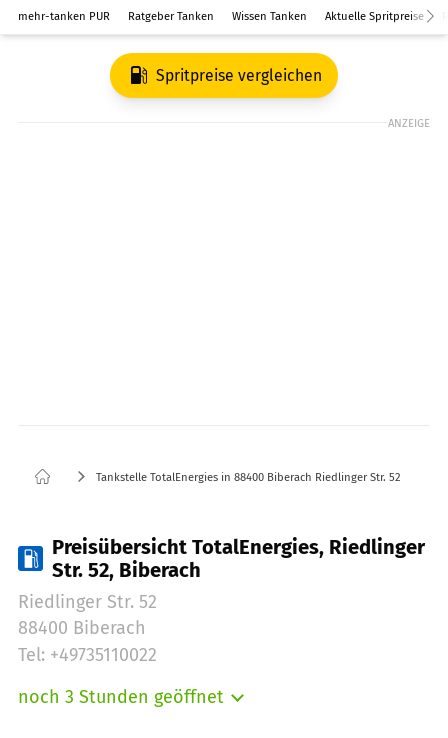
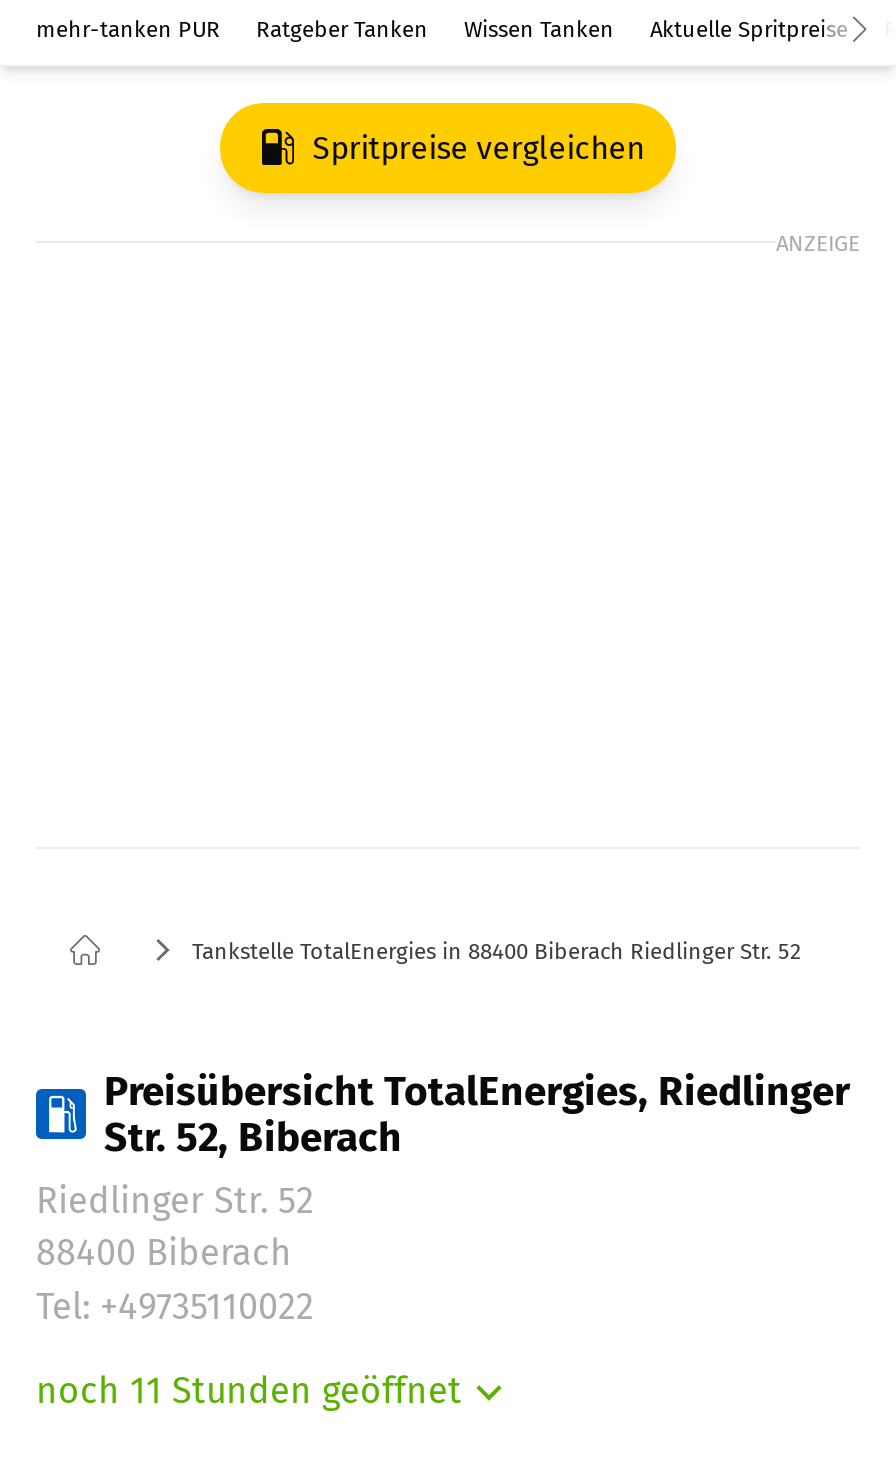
[18,686,224,708] noch 3 Stunden geöffnet -> [36,1369,462,1413] noch 11 Stunden geöffnet

